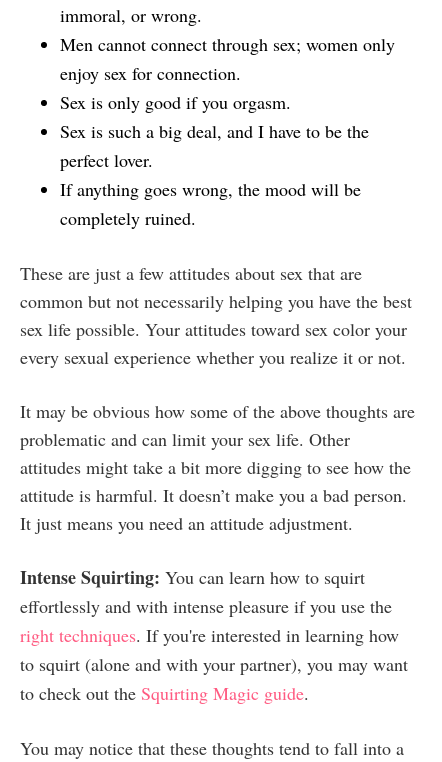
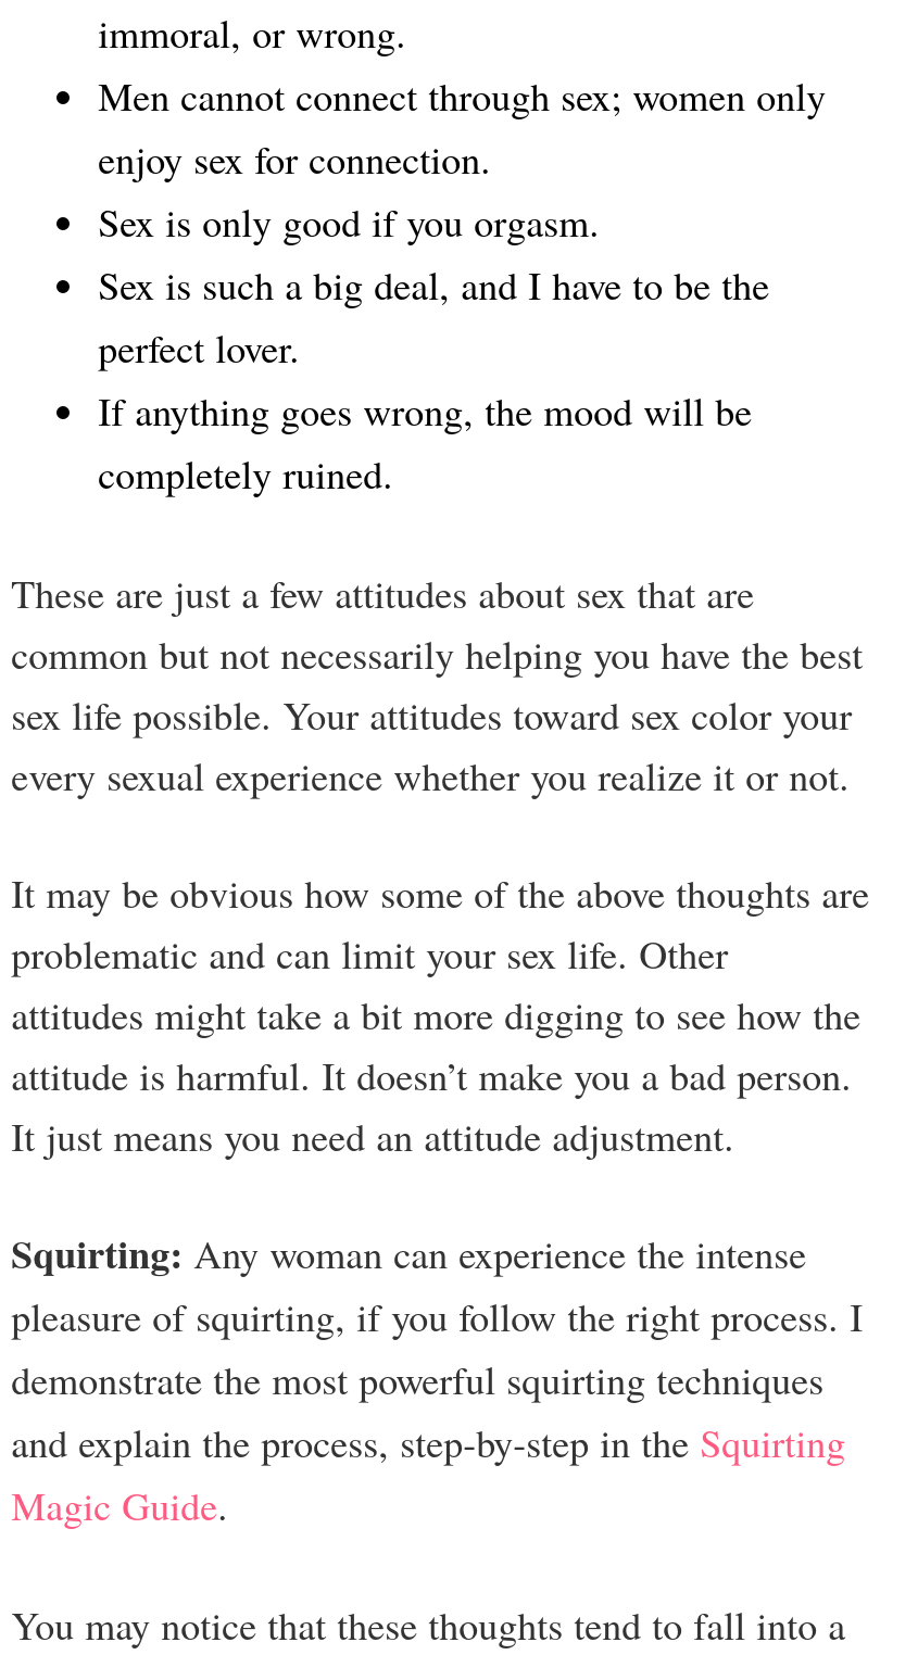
[20,564,408,705] Intense Squirting: You can learn how to squirt | effortlessly and with intense pleasure if you use the | right techniques. If you're interested in learning how | to squirt (alone and with your partner), you may want | to check out the Squirting Magic guide. -> [11,1224,863,1531] Squirting: Any woman can experience the intense | pleasure of squirting, if you follow the right process. I | demonstrate the most powerful squirting techniques | and explain the process, step-by-step in the Squirting | Magic Guide.

